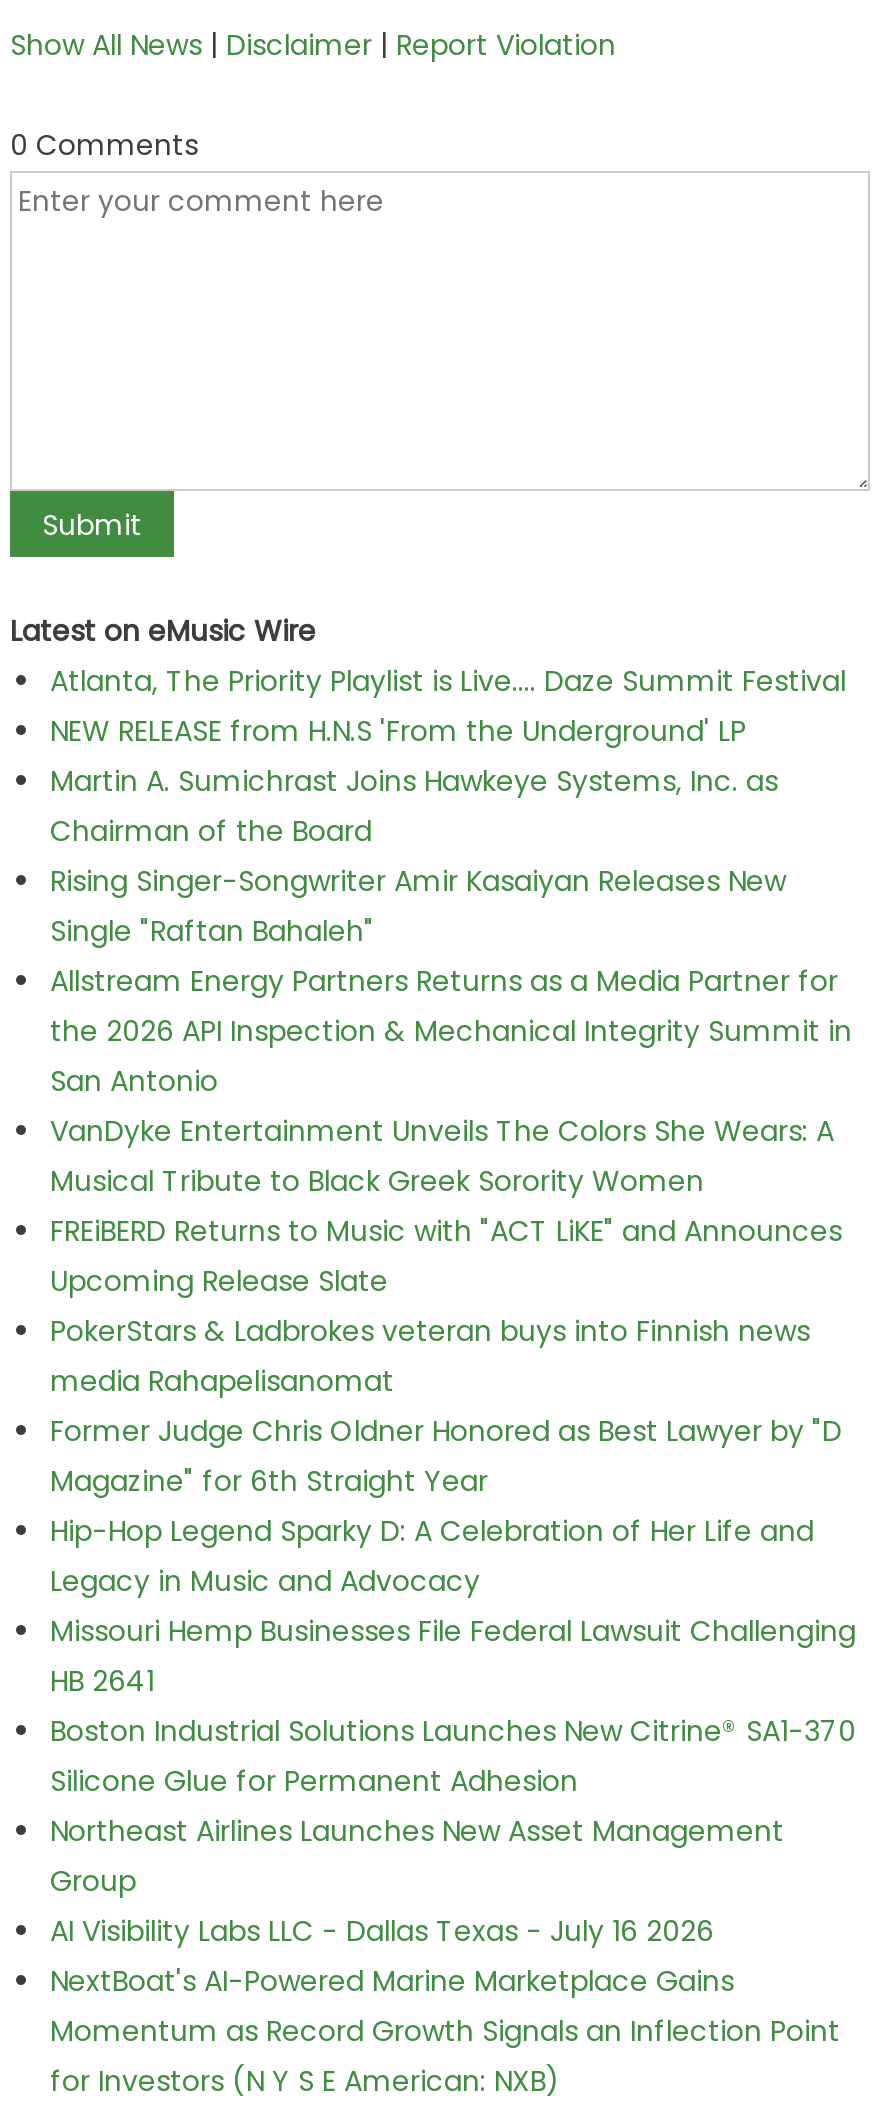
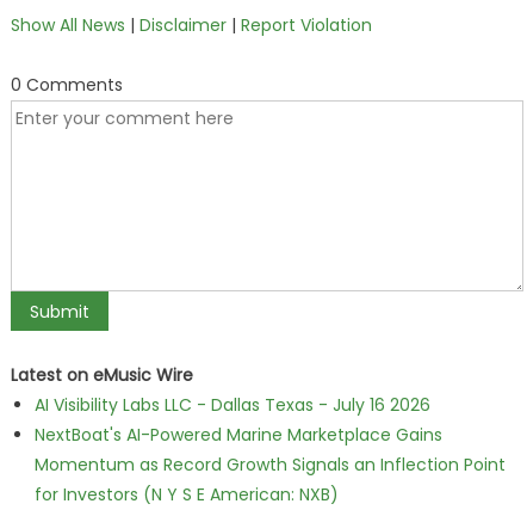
[50,661,856,1901] Atlanta, The Priority Playlist is Live.... Daze Summit Festival | NEW RELEASE from H.N.S 'From the Underground' LP | Martin A. Sumichrast Joins Hawkeye Systems, Inc. as | Chairman of the Board | Rising Singer-Songwriter Amir Kasaiyan Releases New | Single "Raftan Bahaleh" | Allstream Energy Partners Returns as a Media Partner for | the 2026 API Inspection & Mechanical Integrity Summit in | San Antonio | VanDyke Entertainment Unveils The Colors She Wears: A | Musical Tribute to Black Greek Sorority Women | FREiBERD Returns to Music with "ACT LiKE" and Announces | Upcoming Release Slate | PokerStars & Ladbrokes veteran buys into Finnish news | media Rahapelisanomat | Former Judge Chris Oldner Honored as Best Lawyer by "D | Magazine" for 6th Straight Year | Hip-Hop Legend Sparky D: A Celebration of Her Life and | Legacy in Music and Advocacy | Missouri Hemp Businesses File Federal Lawsuit Challenging | HB 2641 | Boston Industrial Solutions Launches New Citrine® SA1-370 | Silicone Glue for Permanent Adhesion | Northeast Airlines Launches New Asset Management | Group -> none

